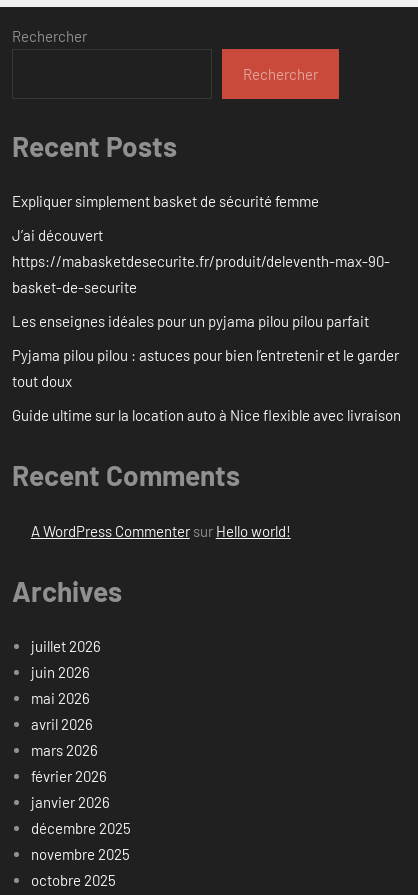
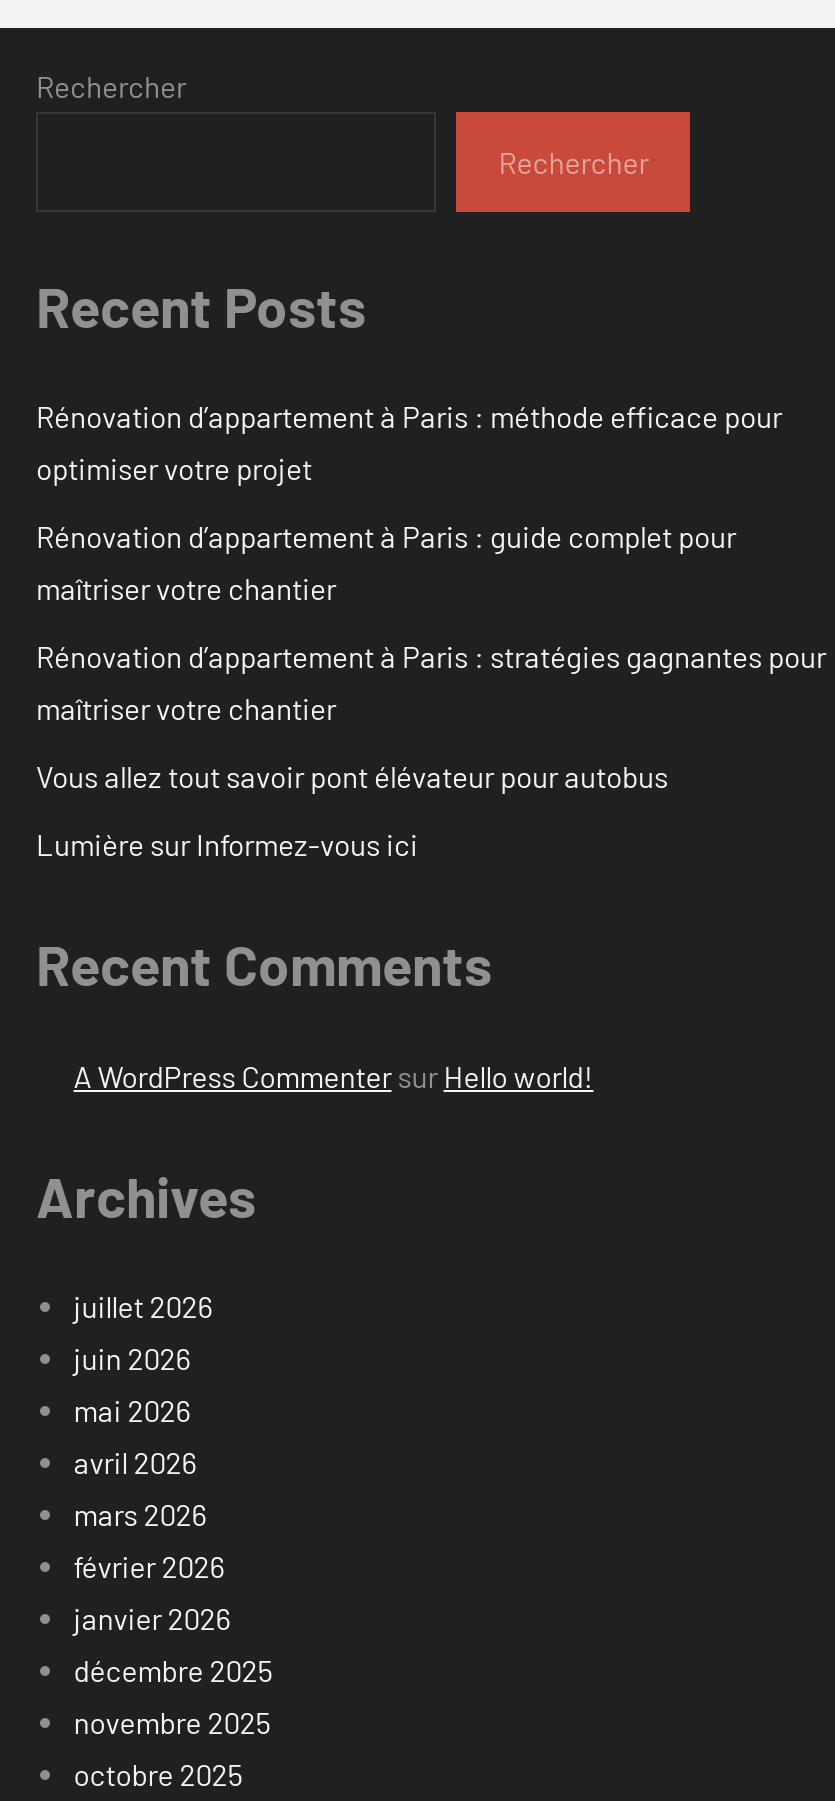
[12,192,319,210] Expliquer simplement basket de sécurité femme -> [36,399,782,487] Rénovation d’appartement à Paris : méthode efficace pour | optimiser votre projet
[12,226,390,296] J’ai découvert | https://mabasketdesecurite.fr/produit/deleventh-max-90- | basket-de-securite -> [36,519,736,607] Rénovation d’appartement à Paris : guide complet pour | maîtriser votre chantier
[12,312,369,330] Les enseignes idéales pour un pyjama pilou pilou parfait -> [36,639,826,727] Rénovation d’appartement à Paris : stratégies gagnantes pour | maîtriser votre chantier
[12,346,399,390] Pyjama pilou pilou : astuces pour bien l’entretenir et le garder | tout doux -> [36,759,668,795] Vous allez tout savoir pont élévateur pour autobus
[12,406,401,424] Guide ultime sur la location auto à Nice flexible avec livraison -> [36,827,418,863] Lumière sur Informez-vous ici

